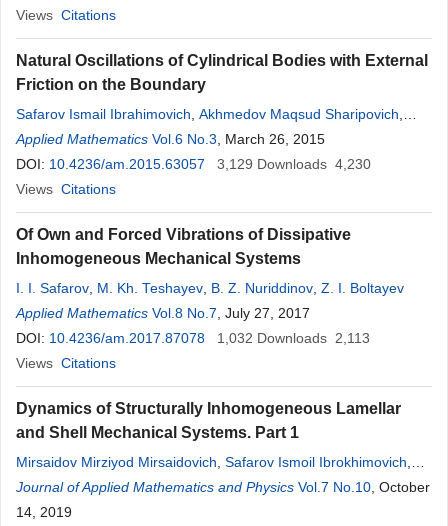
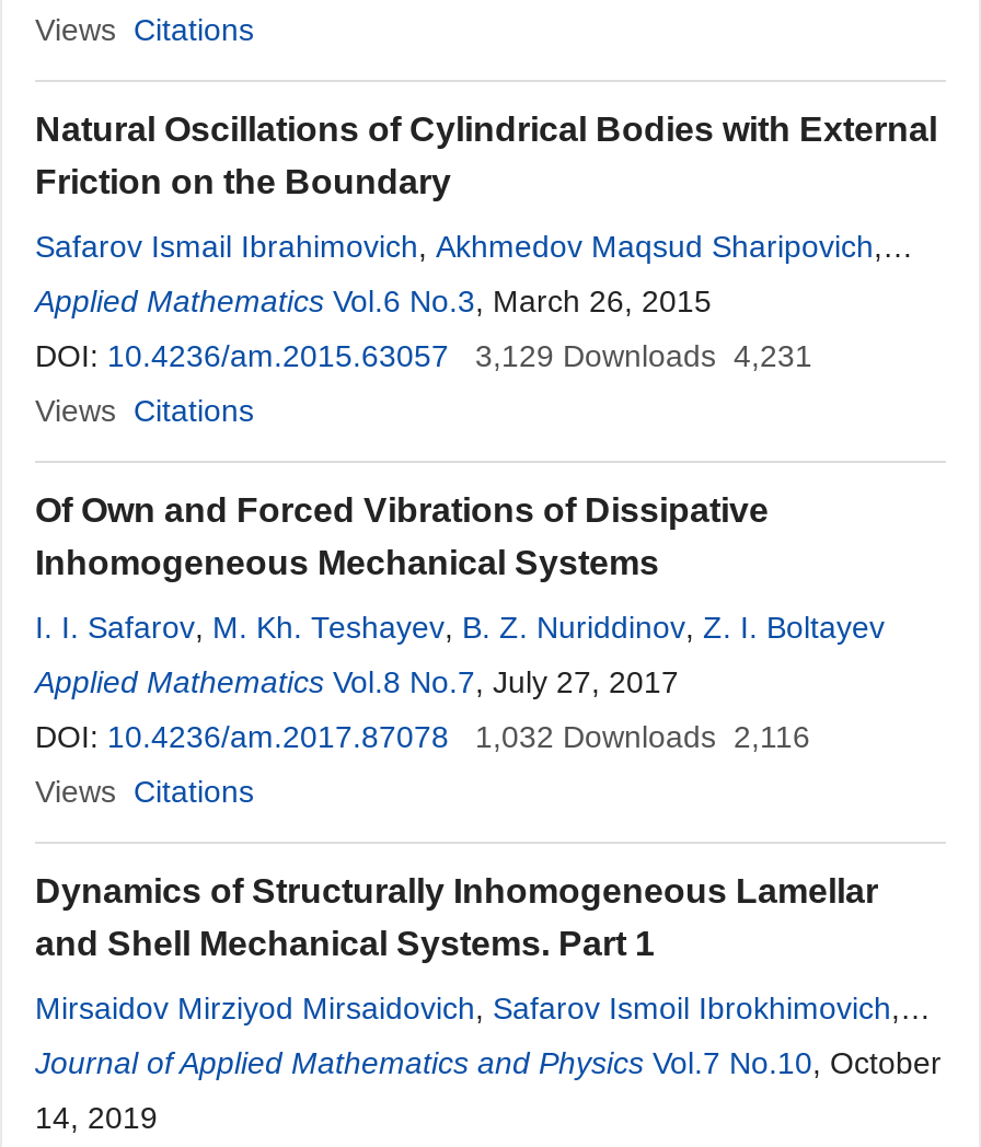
[16,156,371,172] DOI: 10.4236/am.2015.63057 3,129 Downloads 4,230 -> [35,338,812,373] DOI: 10.4236/am.2015.63057 3,129 Downloads 4,231
[16,330,370,346] DOI: 10.4236/am.2017.87078 1,032 Downloads 2,113 -> [35,719,810,754] DOI: 10.4236/am.2017.87078 1,032 Downloads 2,116

